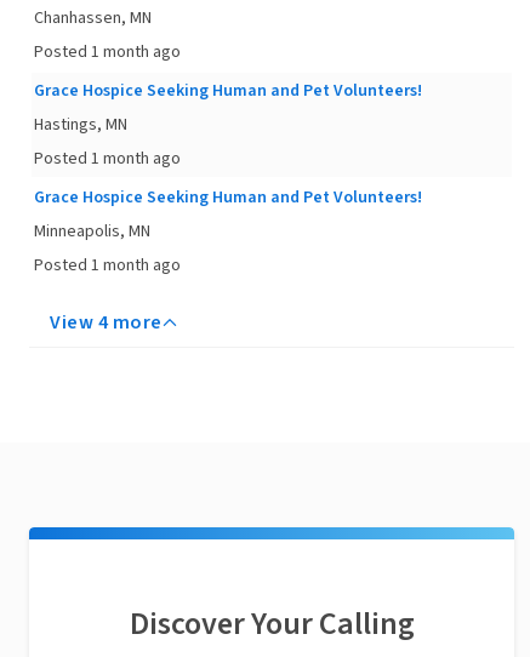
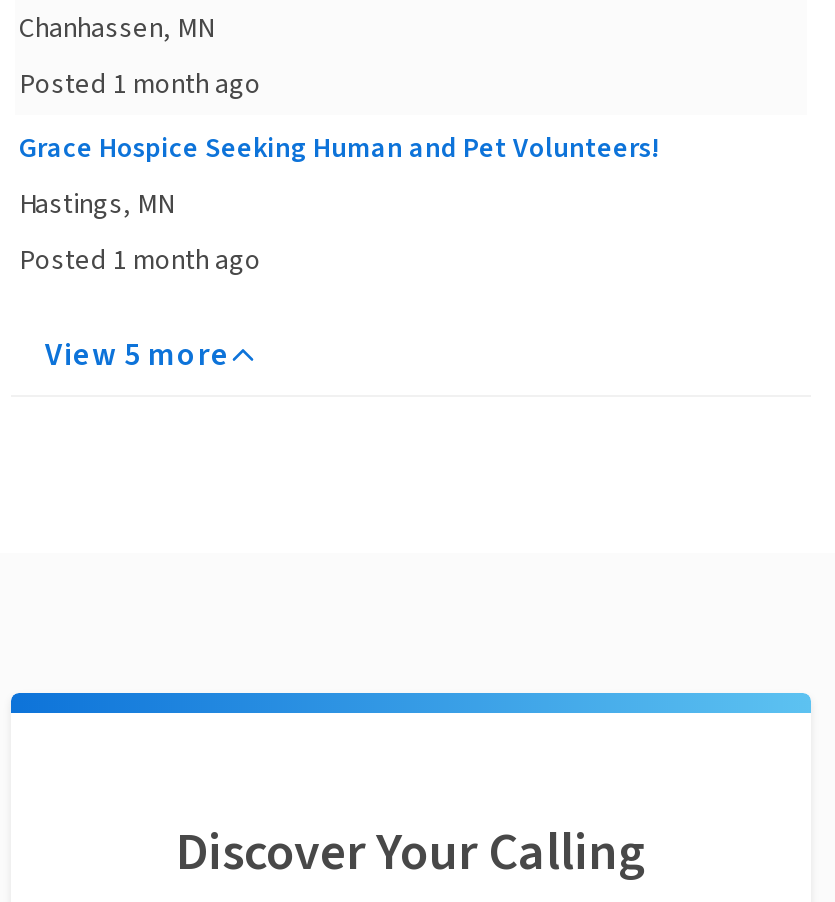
[34,185,422,336] Grace Hospice Seeking Human and Pet Volunteers! | Minneapolis, MN | Posted 1 month ago | View 4 more -> [45,333,230,377] View 5 more

